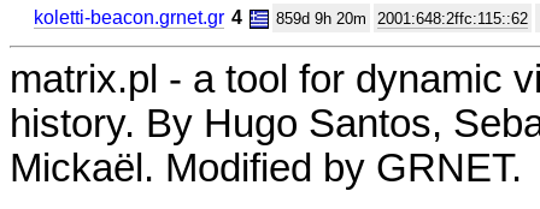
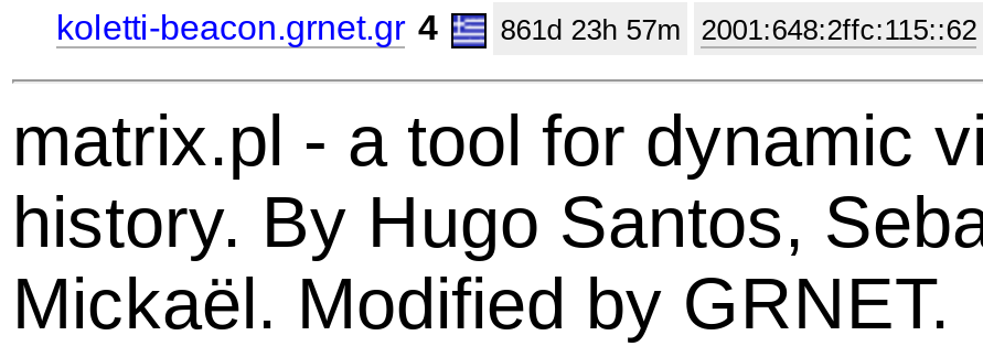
[34,7,528,28] koletti-beacon.grnet.gr 4 859d 9h 20m 2001:648:2ffc:115::62 -> [56,9,977,47] koletti-beacon.grnet.gr 4 861d 23h 57m 2001:648:2ffc:115::62

